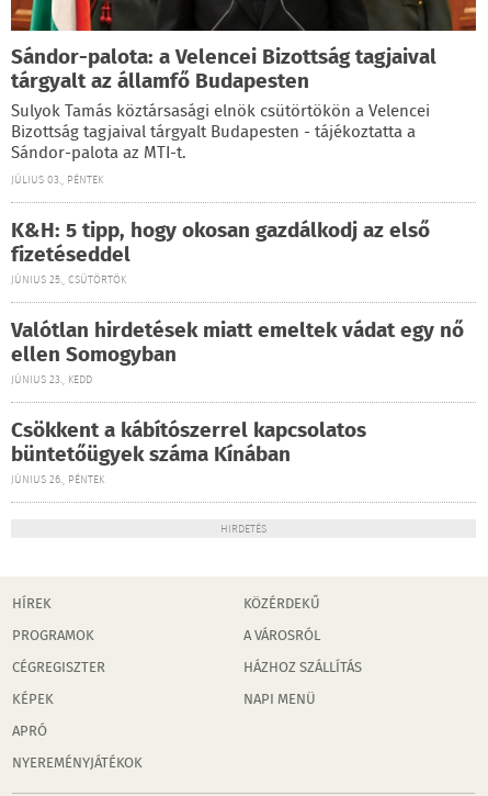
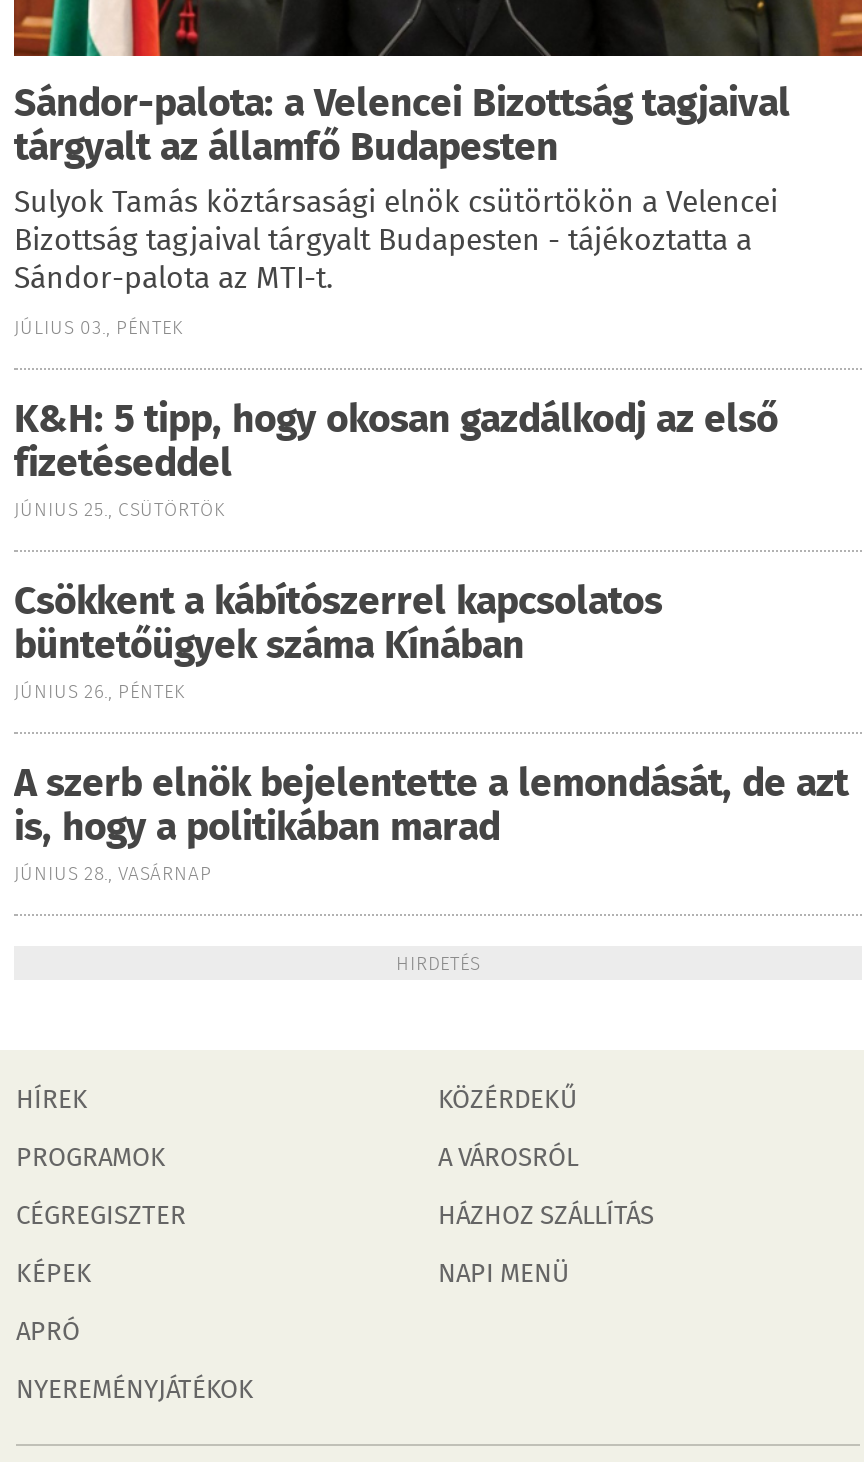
[11,315,464,389] Valótlan hirdetések miatt emeltek vádat egy nő | ellen Somogyban | JÚNIUS 23., KEDD -> none
moved [11,415,366,489] -> [14,574,662,708]: Csökkent a kábítószerrel kapcsolatos | büntetőügyek száma Kínában | JÚNIUS 26., PÉNTEK
none -> [14,756,848,890] A szerb elnök bejelentette a lemondását, de azt | is, hogy a politikában marad | JÚNIUS 28., VASÁRNAP

